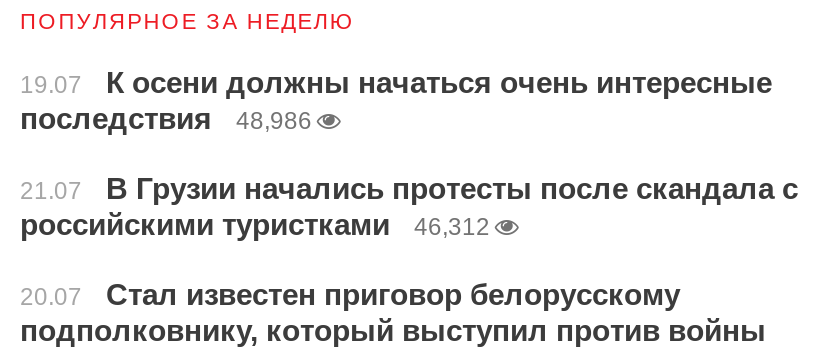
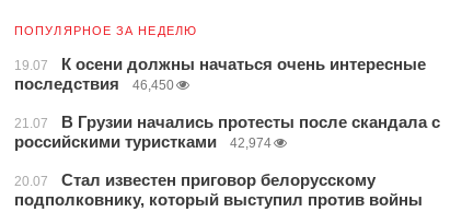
[20,101,312,135] последствия 48,986 -> [14,74,174,93] последствия 46,450
[20,207,490,241] российскими туристками 46,312 -> [14,132,272,151] российскими туристками 42,974

